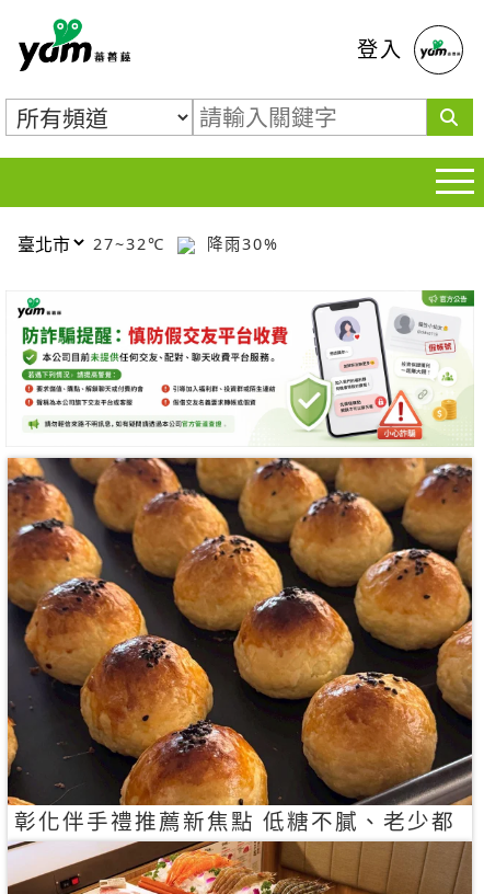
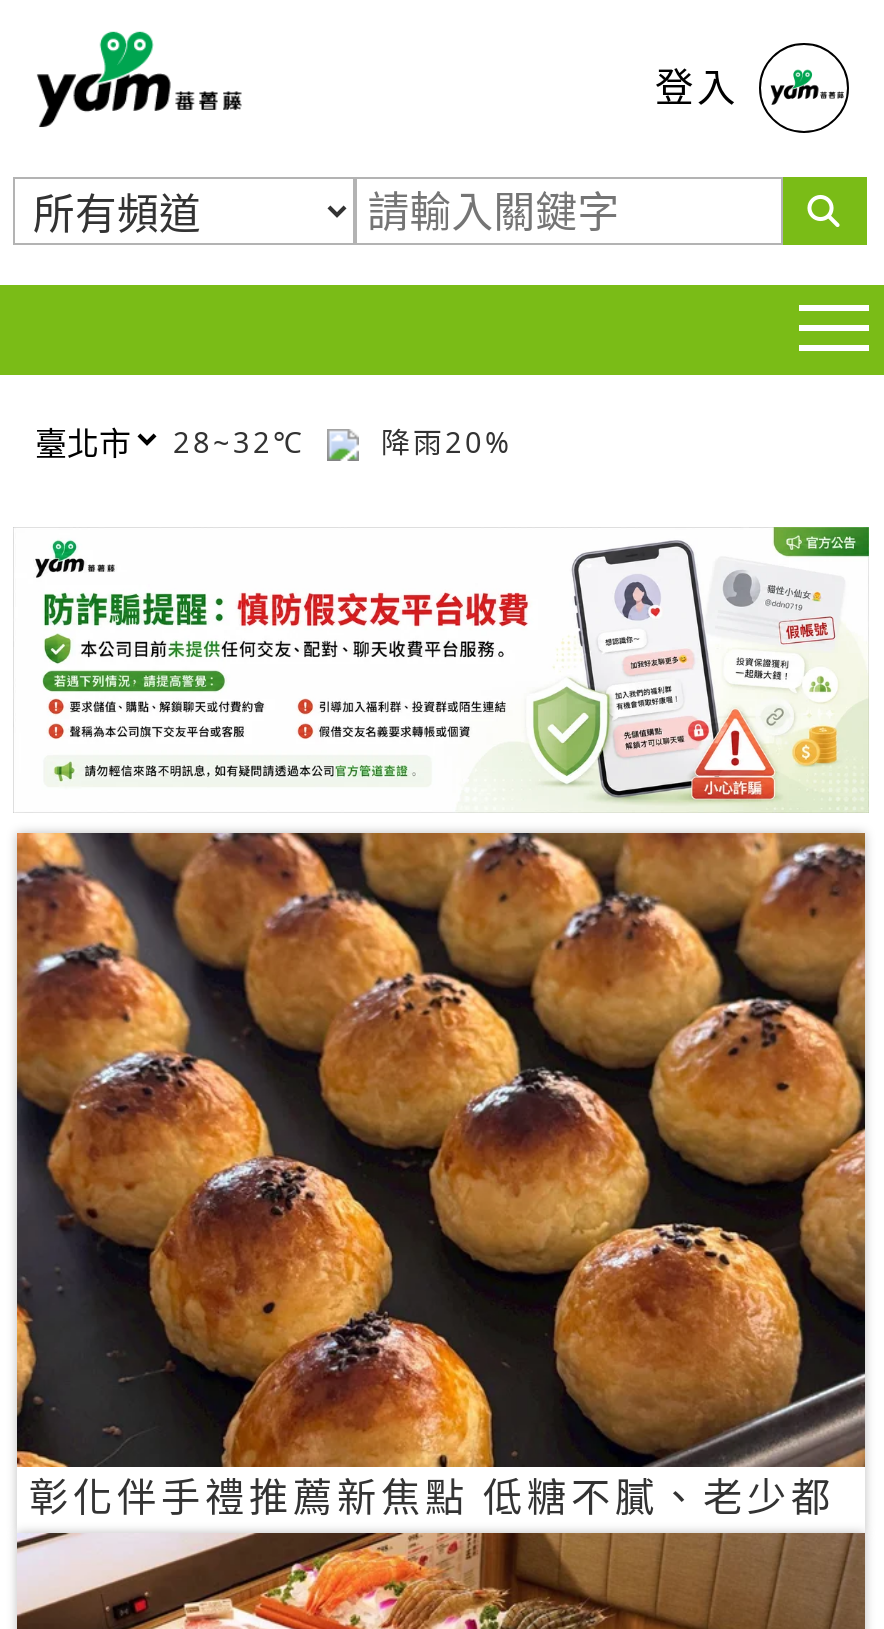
[93,233,172,254] 27~32℃ -> [173,422,317,460] 28~32℃
[200,233,279,254] 降雨30% -> [369,422,513,460] 降雨20%

